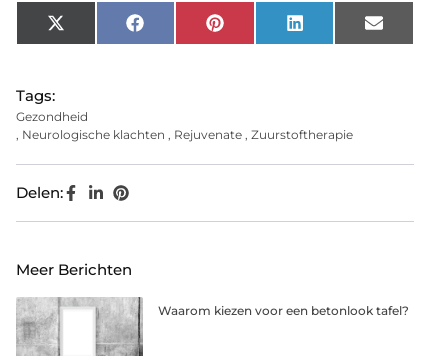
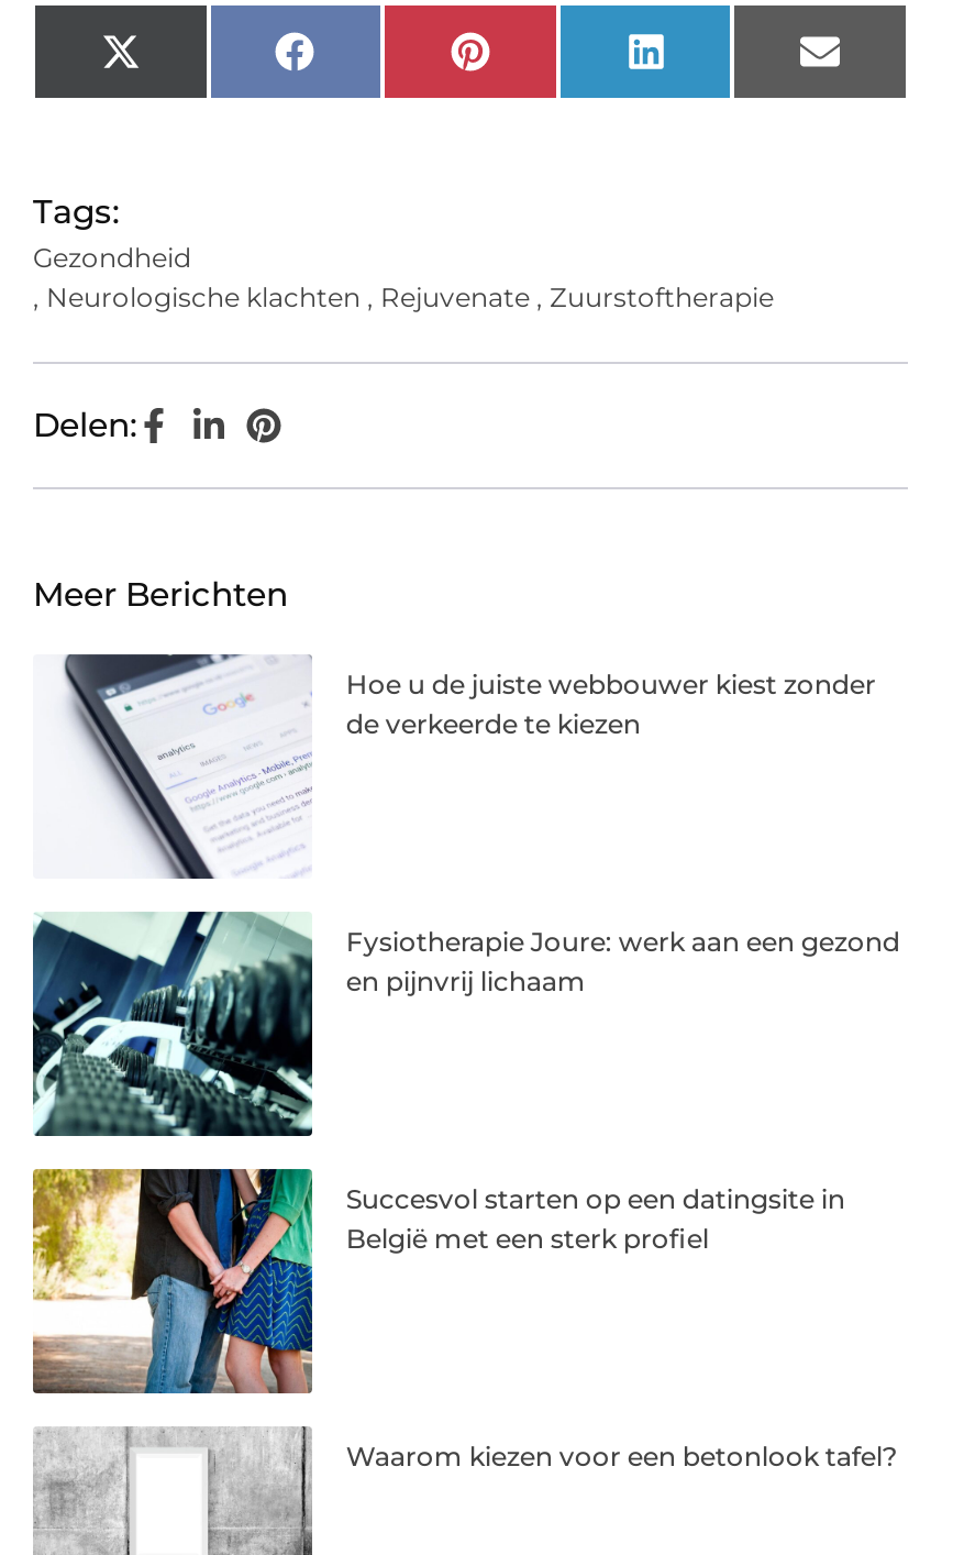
none -> [31,1167,845,1398] [image] | Succesvol starten op een datingsite in | België met een sterk profiel
none -> [33,909,900,1138] [image] | Fysiotherapie Joure: werk aan een gezond | en pijnvrij lichaam
none -> [35,654,876,881] [image] | Hoe u de juiste webbouwer kiest zonder | de verkeerde te kiezen

